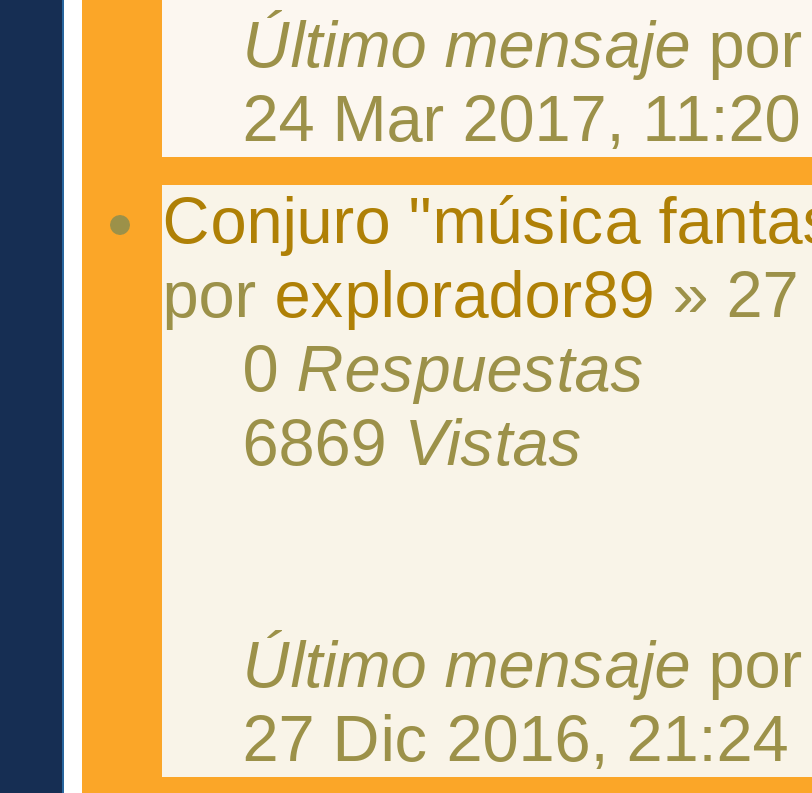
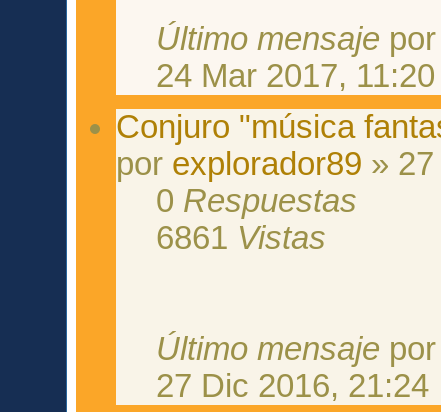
[243,406,583,478] 6869 Vistas -> [156,220,326,256] 6861 Vistas

